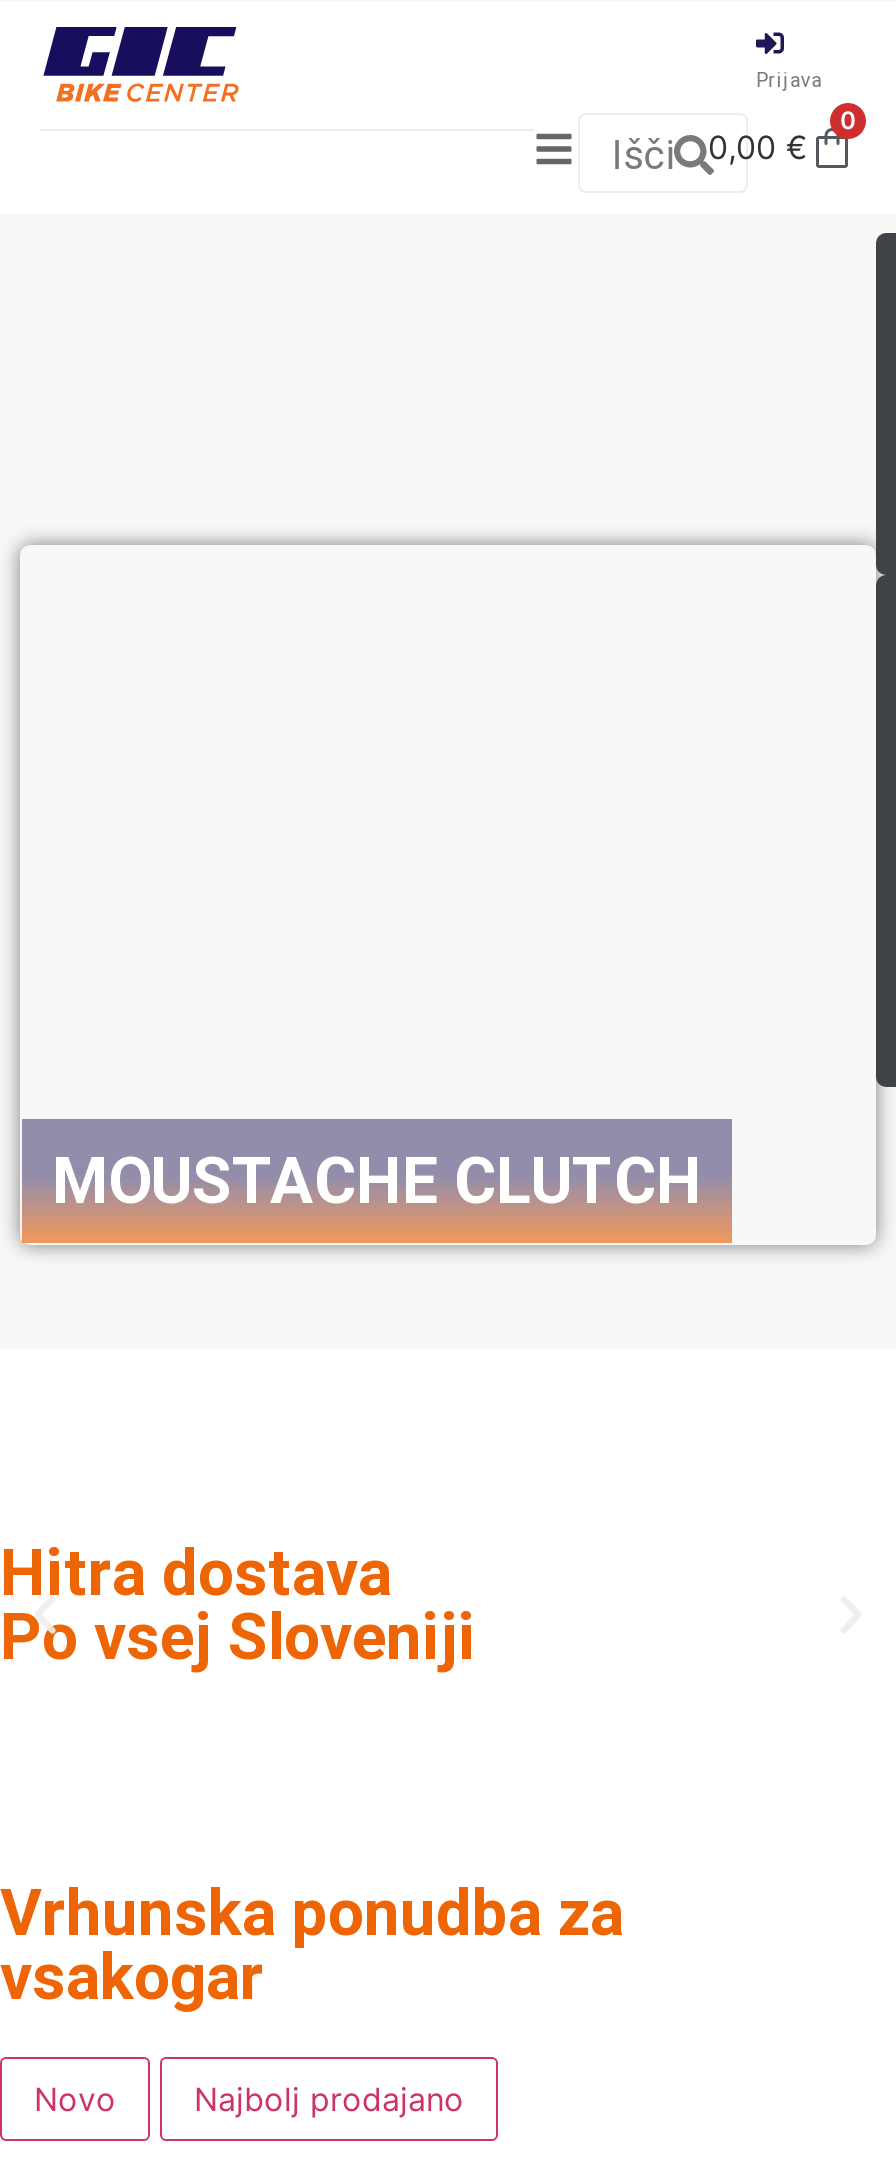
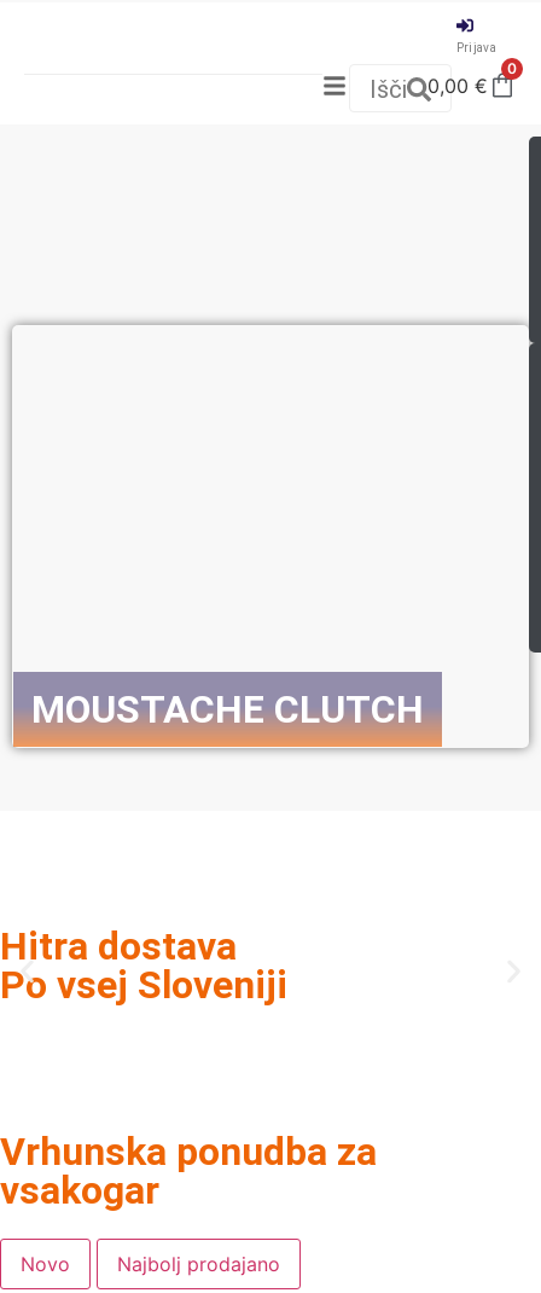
[42,24,240,104] [image] -> none

